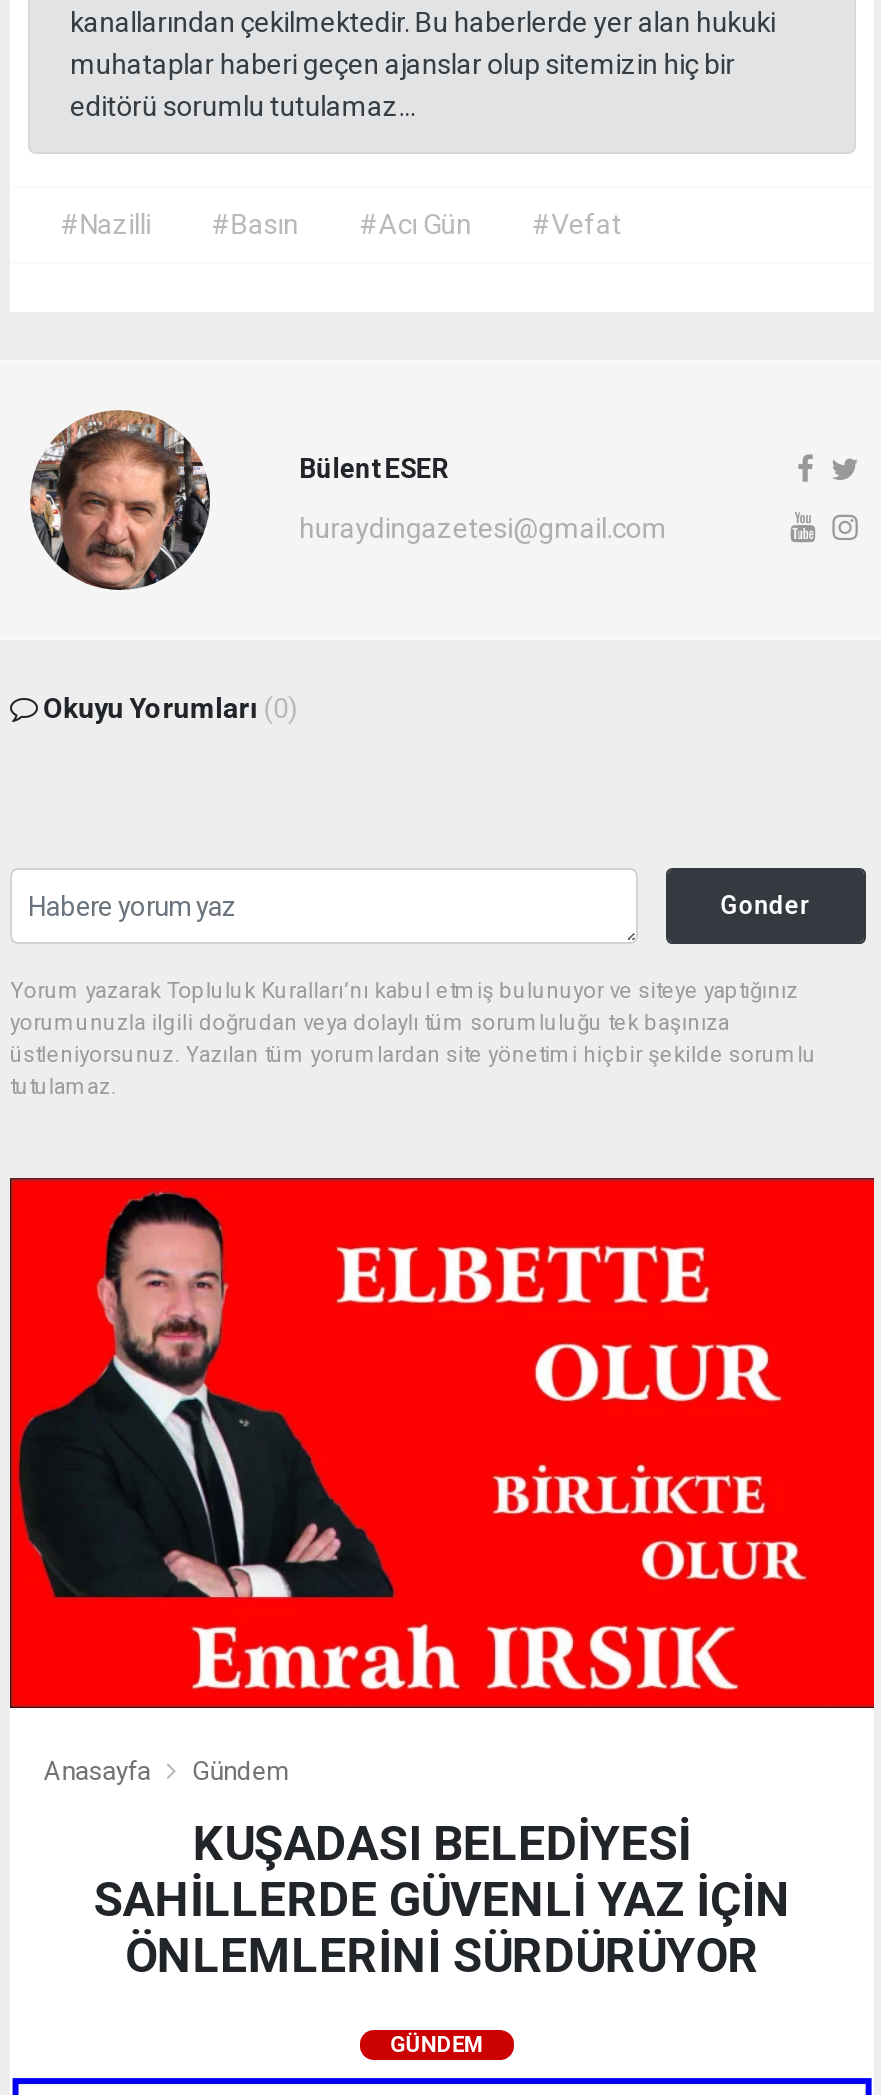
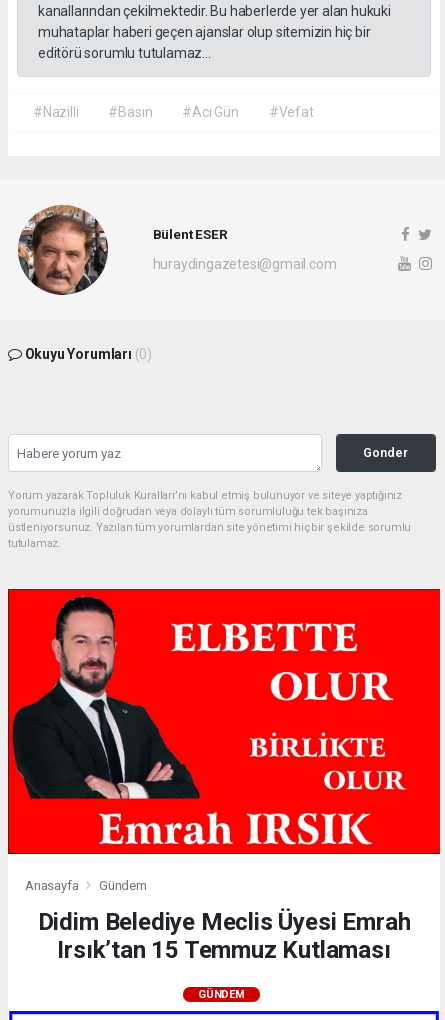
[93,1816,791,1984] KUŞADASI BELEDİYESİ | SAHİLLERDE GÜVENLİ YAZ İÇİN | ÖNLEMLERİNİ SÜRDÜRÜYOR -> [38,908,410,964] Didim Belediye Meclis Üyesi Emrah | Irsık’tan 15 Temmuz Kutlaması

